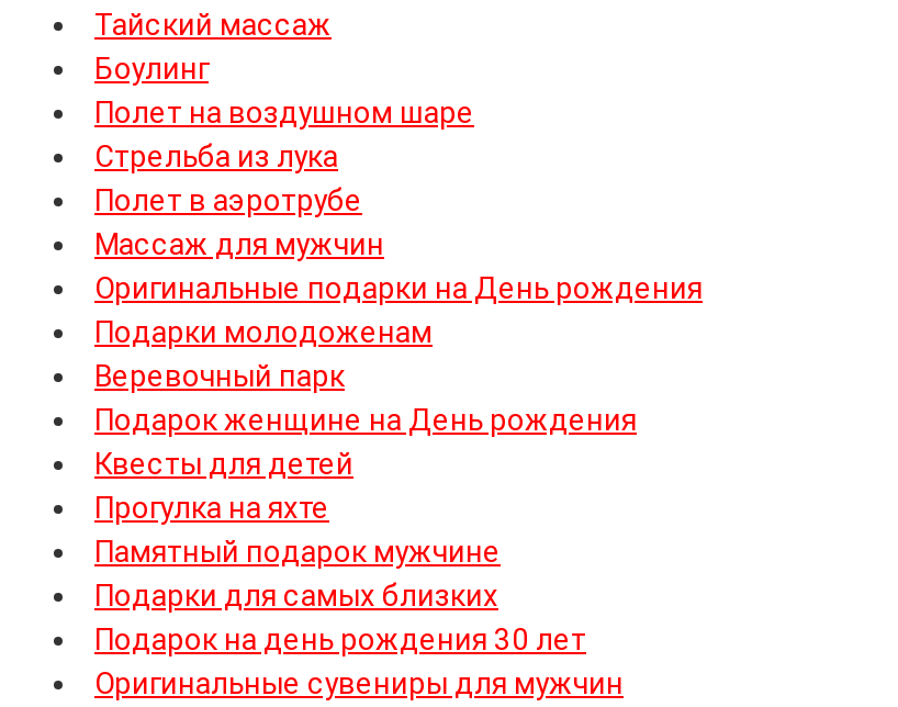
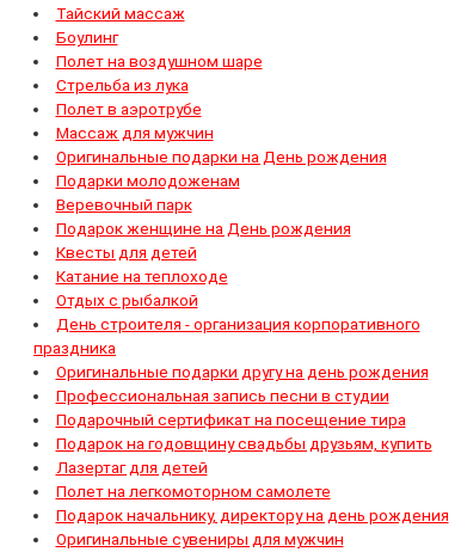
[94,490,586,657] Прогулка на яхте | Памятный подарок мужчине | Подарки для самых близких | Подарок на день рождения 30 лет -> [33,267,448,525] Катание на теплоходе | Отдых с рыбалкой | День строителя - организация корпоративного | праздника | Оригинальные подарки другу на день рождения | Профессиональная запись песни в студии | Подарочный сертификат на посещение тира | Подарок на годовщину свадьбы друзьям, купить | Лазертаг для детей | Полет на легкомоторном самолете | Подарок начальнику, директору на день рождения

